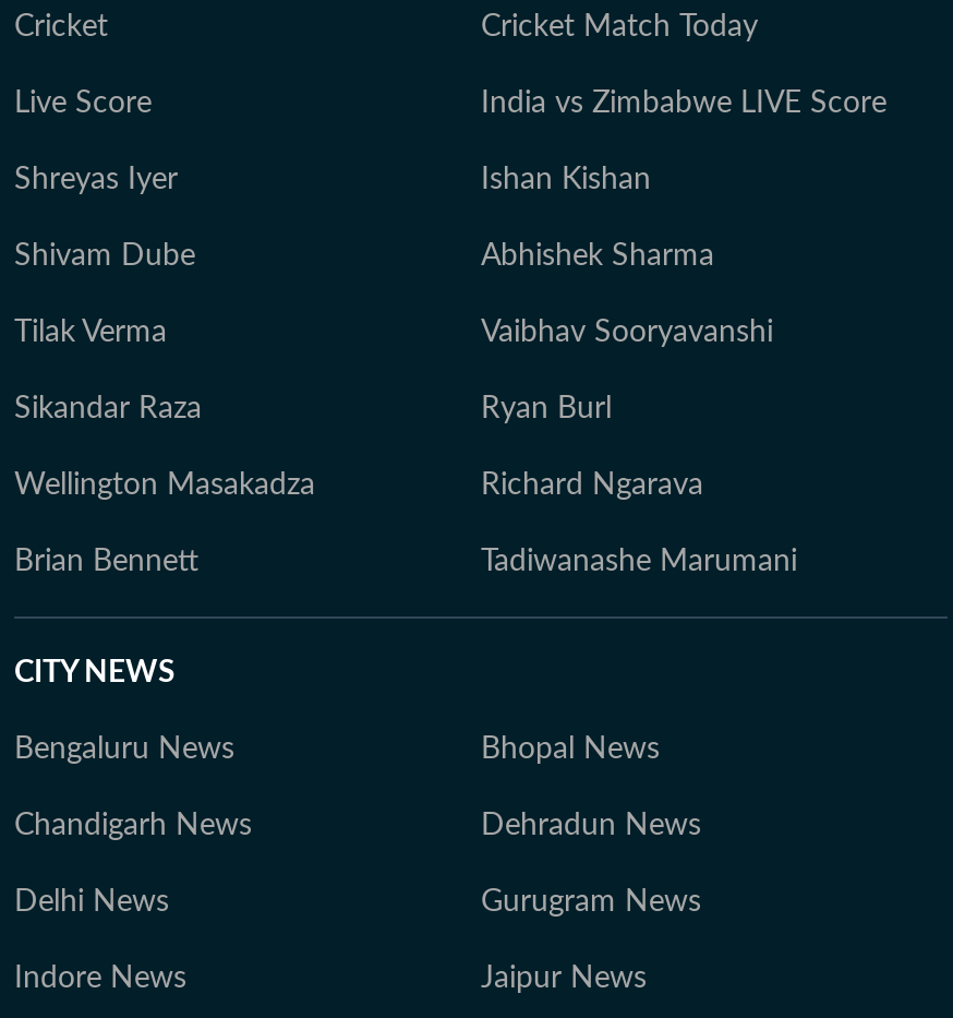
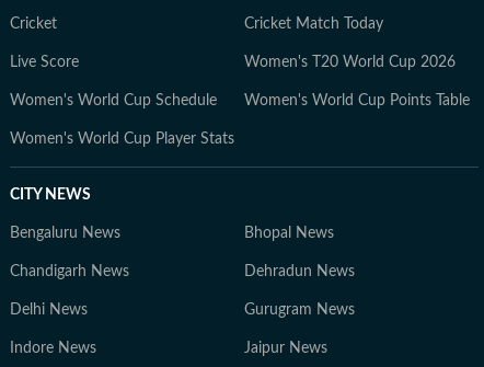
[14,88,886,577] India vs Zimbabwe LIVE Score | Shreyas Iyer | Ishan Kishan | Shivam Dube | Abhishek Sharma | Tilak Verma | Vaibhav Sooryavanshi | Sikandar Raza | Ryan Burl | Wellington Masakadza | Richard Ngarava | Brian Bennett | Tadiwanashe Marumani -> [10,55,470,147] Women's T20 World Cup 2026 | Women's World Cup Schedule | Women's World Cup Points Table | Women's World Cup Player Stats

